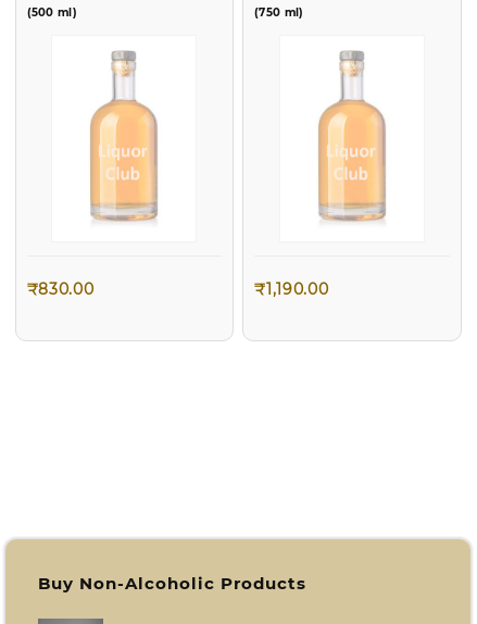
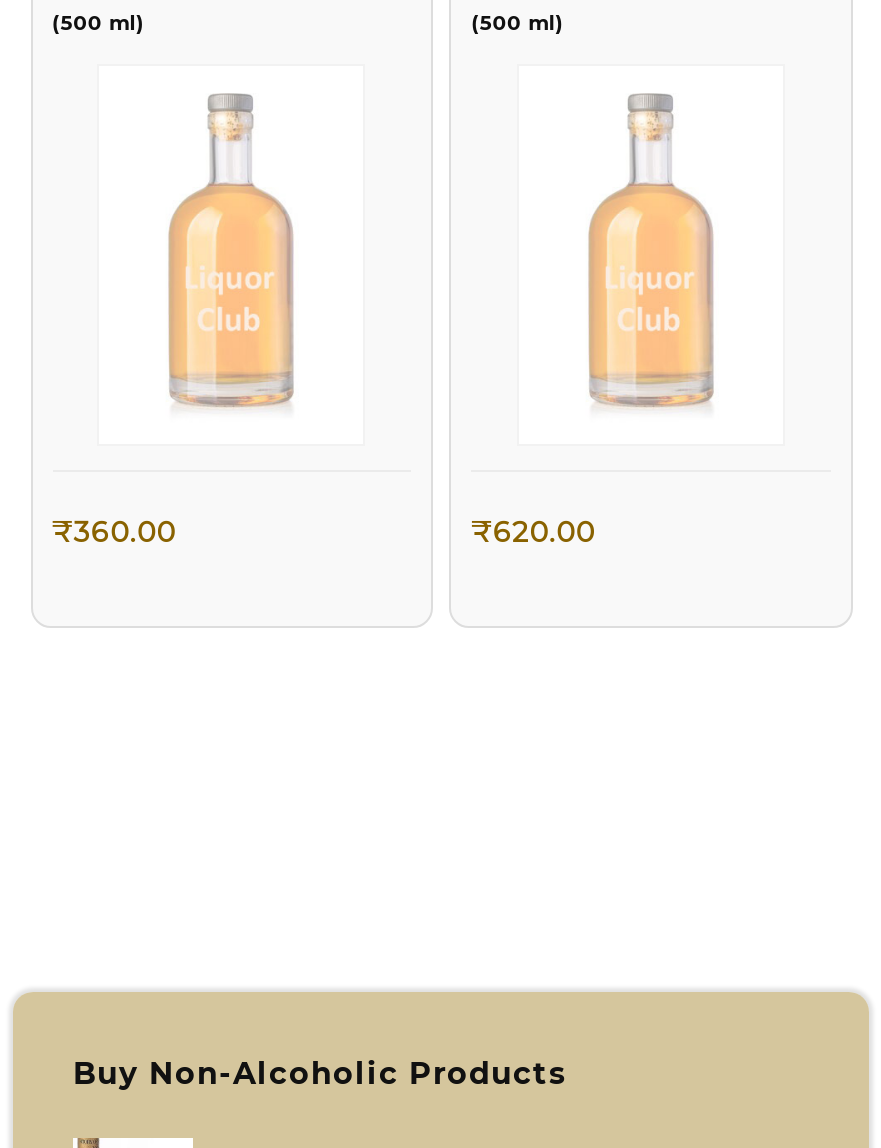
[254,6,304,20] (750 ml) -> [471,11,564,37] (500 ml)
[27,279,94,299] ₹830.00 -> [52,513,176,549] ₹360.00
[254,279,329,299] ₹1,190.00 -> [471,513,595,549] ₹620.00

